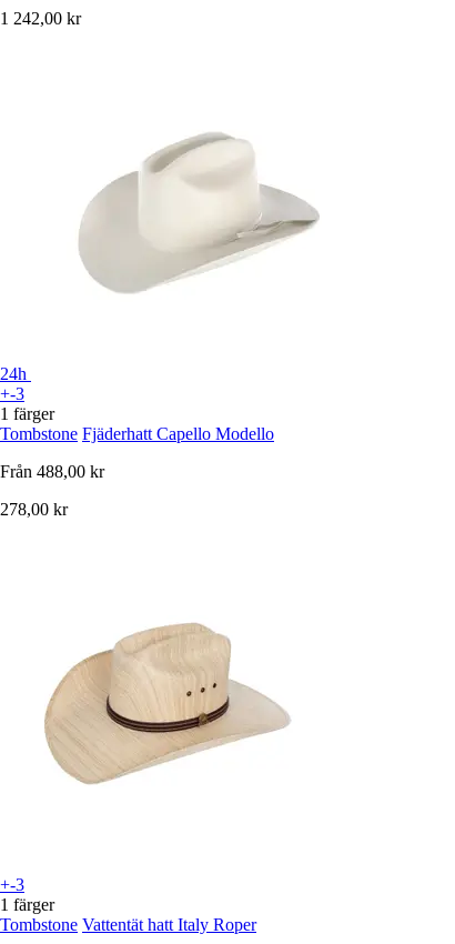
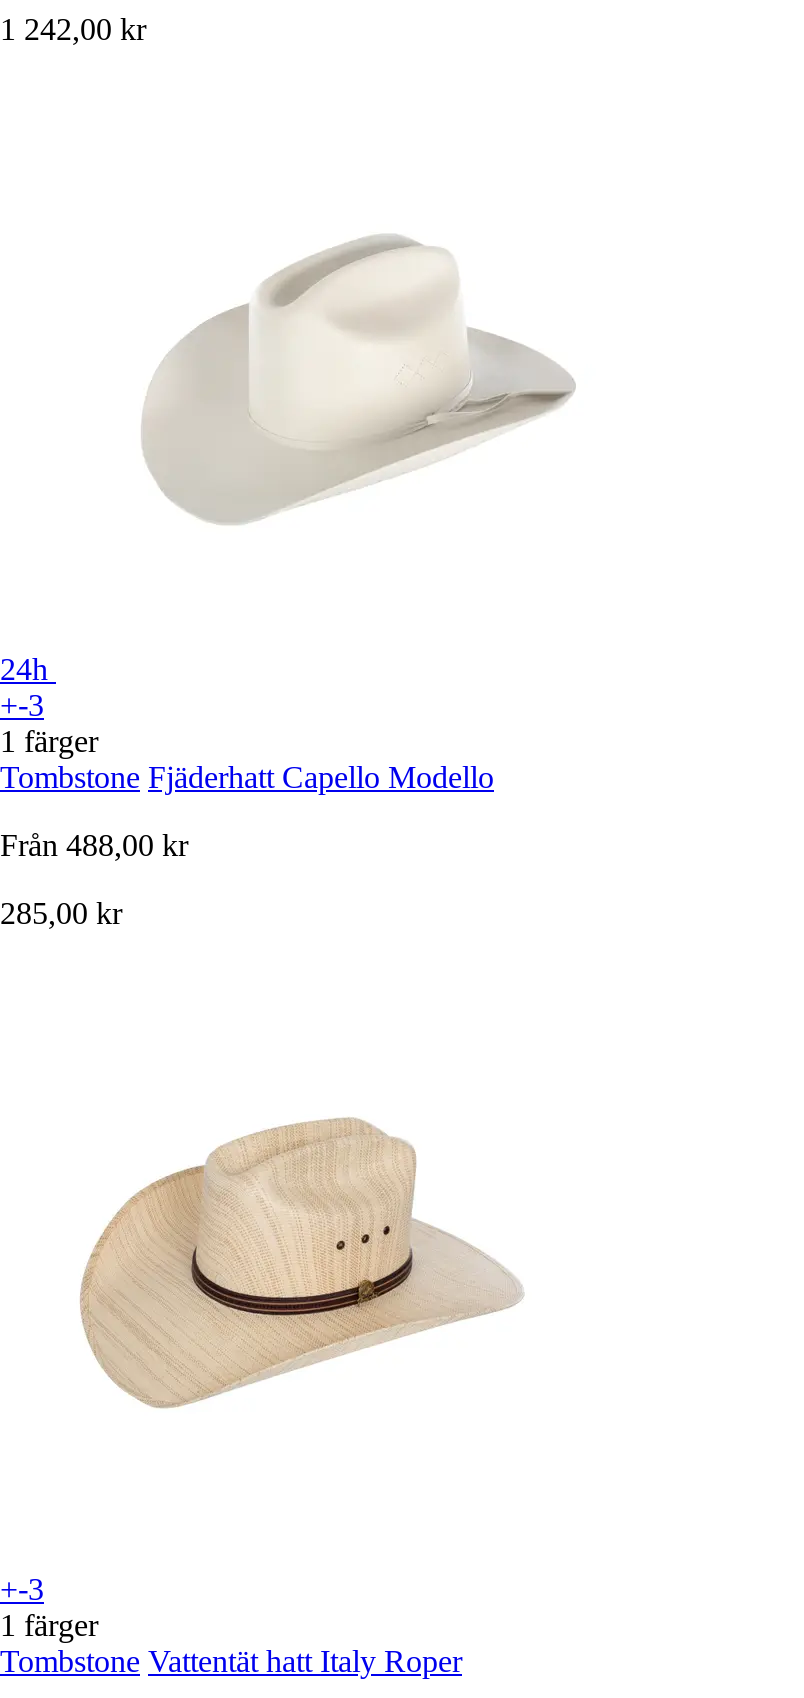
[0,500,68,519] 278,00 kr -> [0,897,122,931] 285,00 kr

